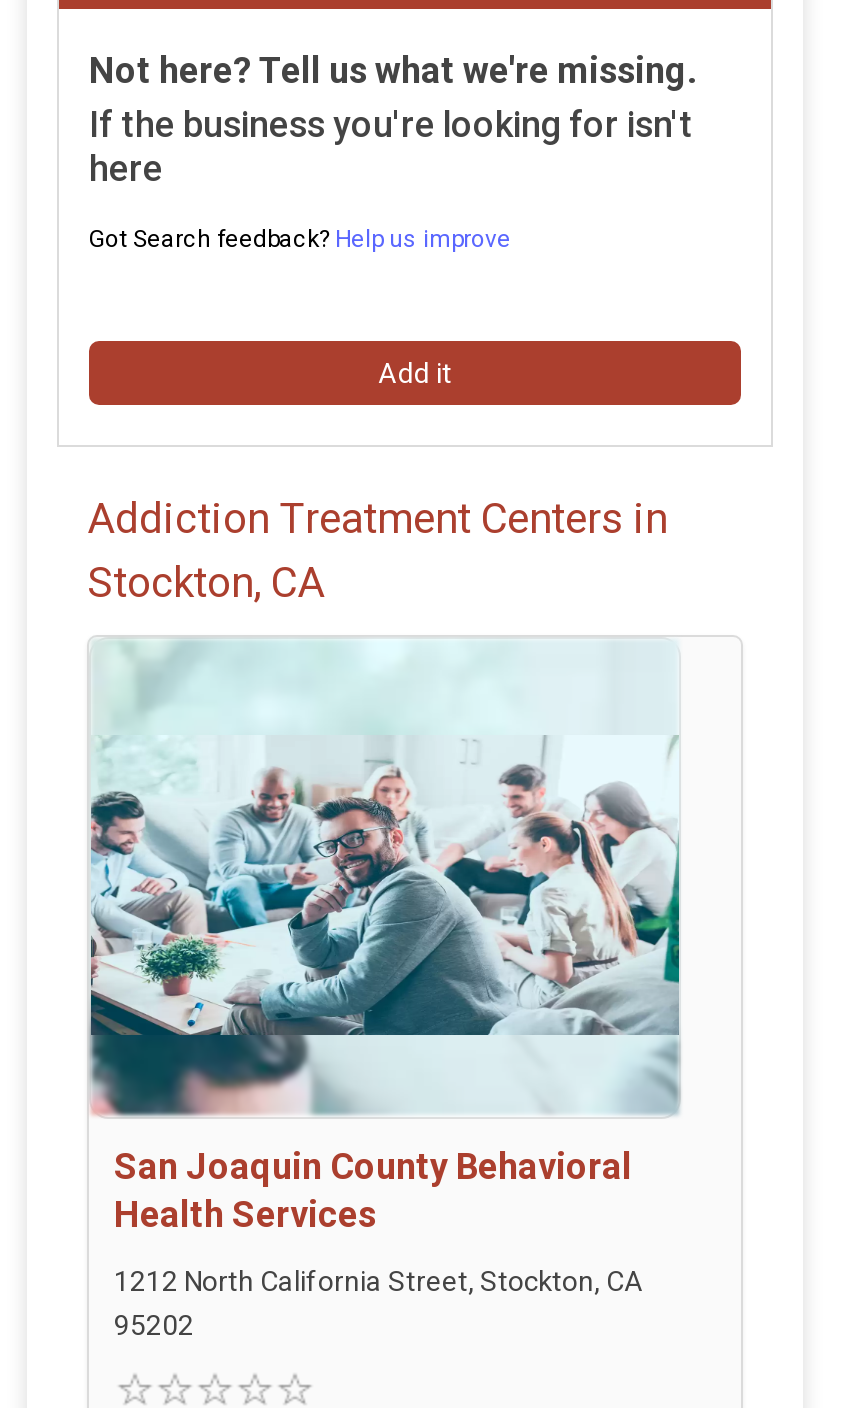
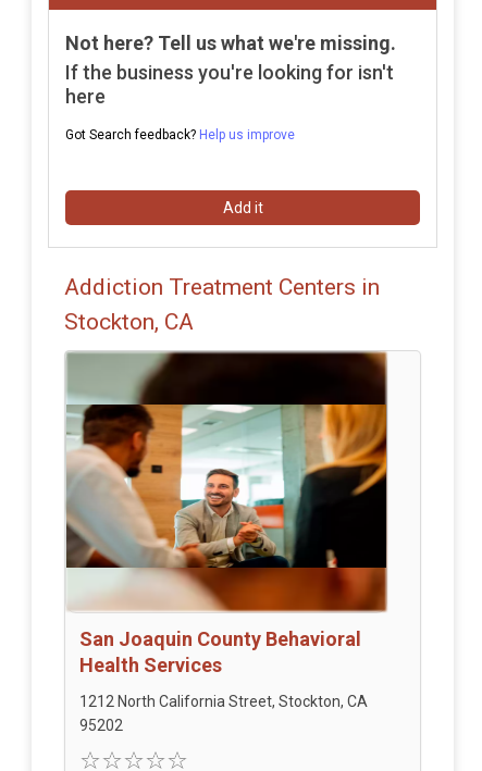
[89,637,681,1119] [image] -> [65,350,388,613] [image]

